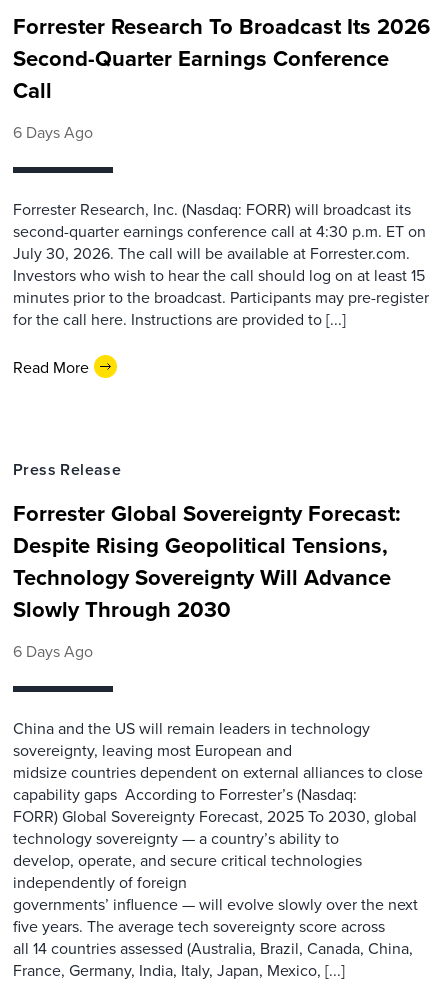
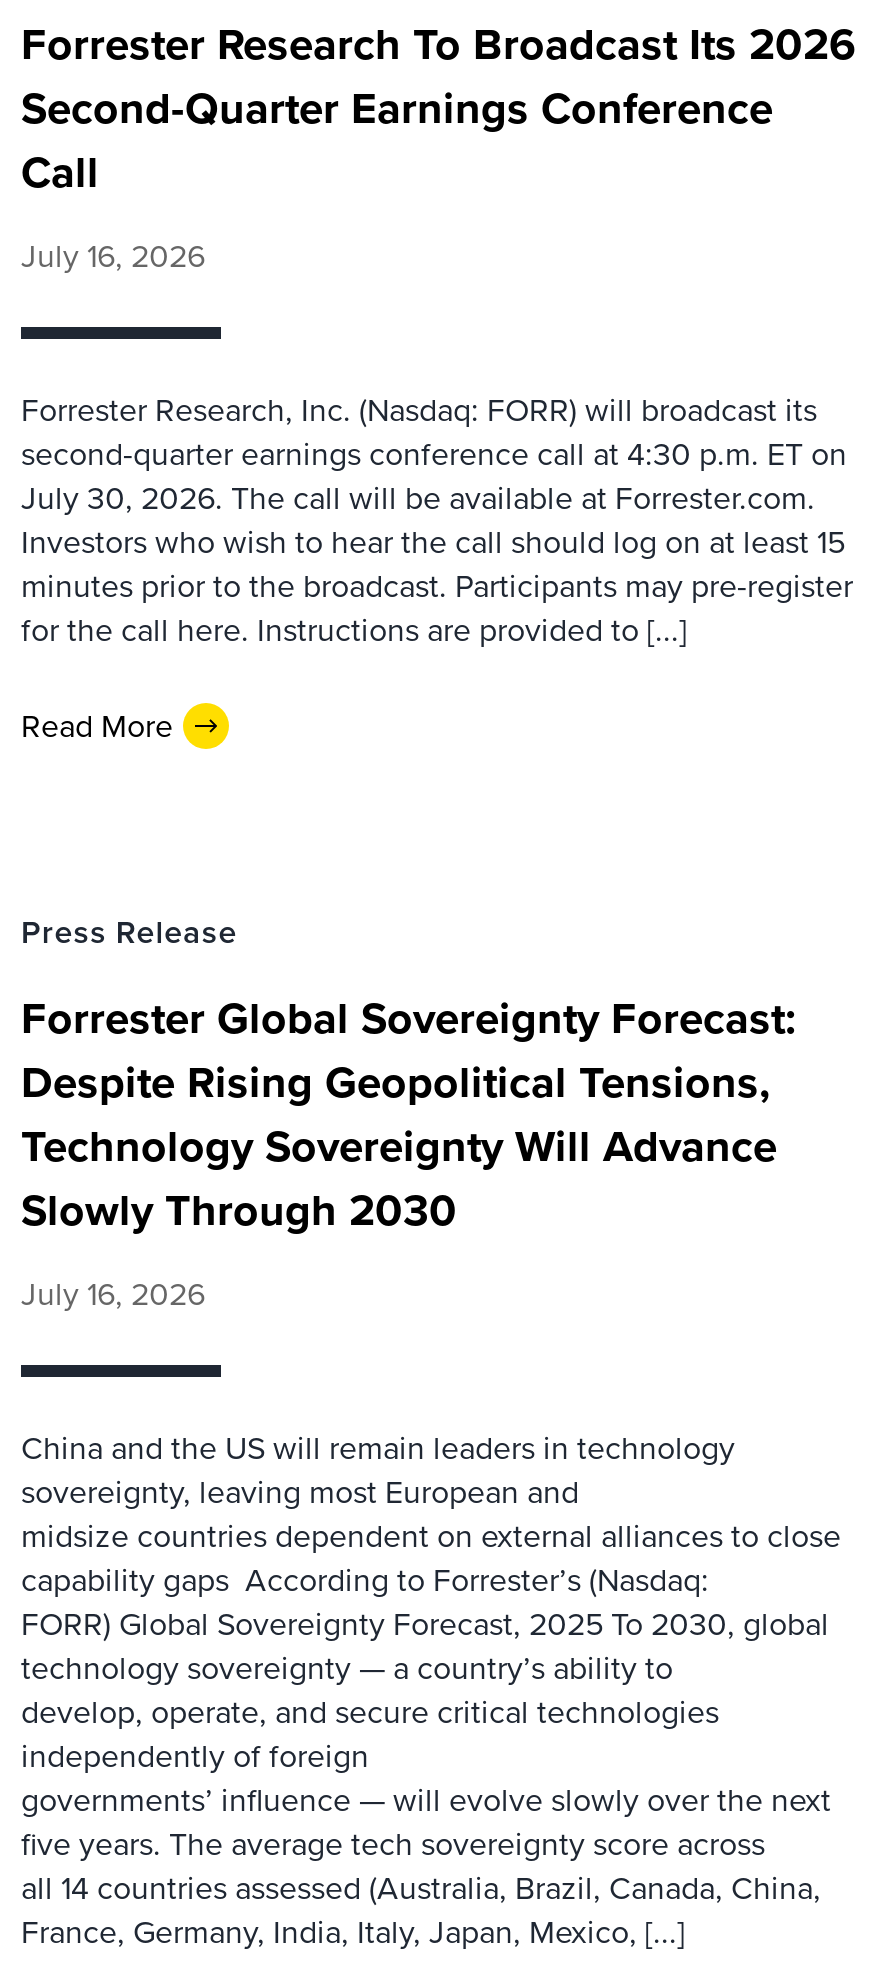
[13,121,93,143] 6 Days Ago -> [21,233,205,279] July 16, 2026
[13,640,93,662] 6 Days Ago -> [21,1271,205,1317] July 16, 2026

